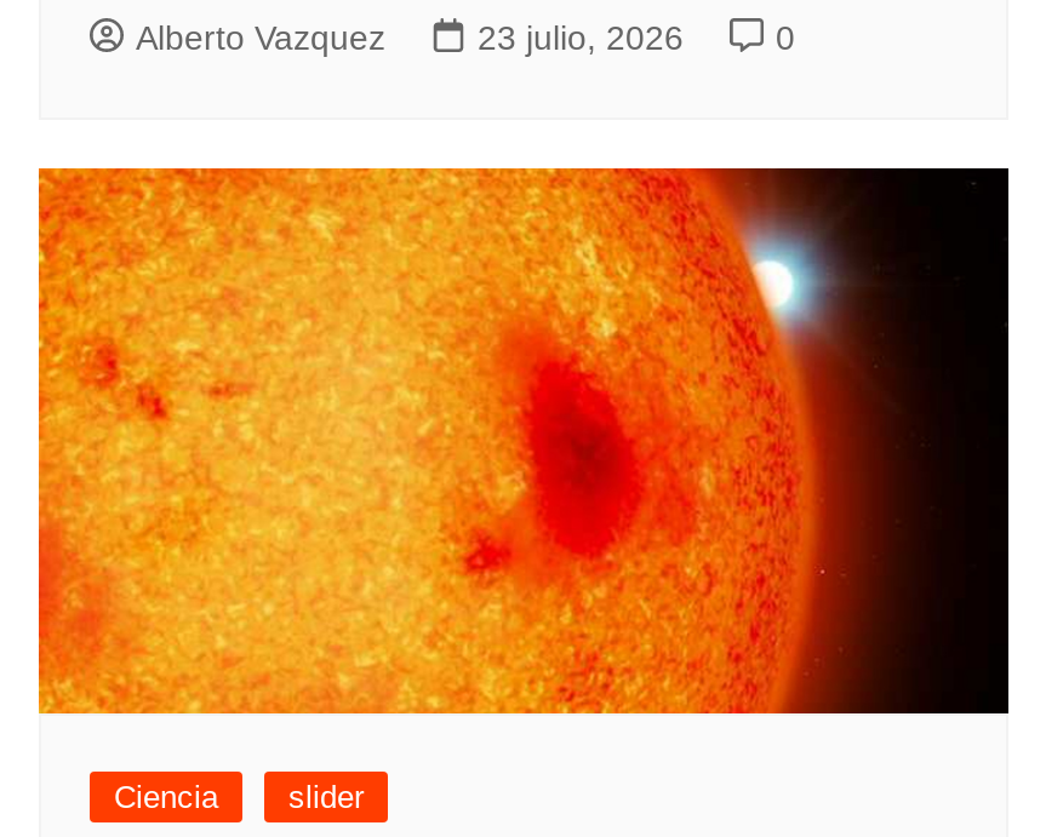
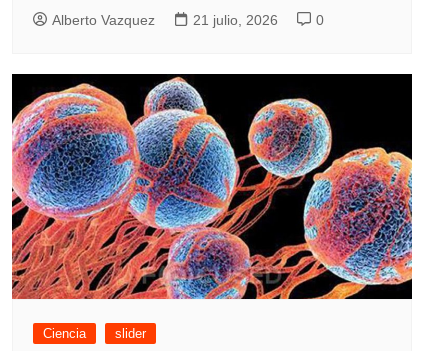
[478,18,684,57] 23 julio, 2026 -> [193,12,278,28] 21 julio, 2026
[36,166,1011,718] [image] -> [11,73,413,300] [image]

